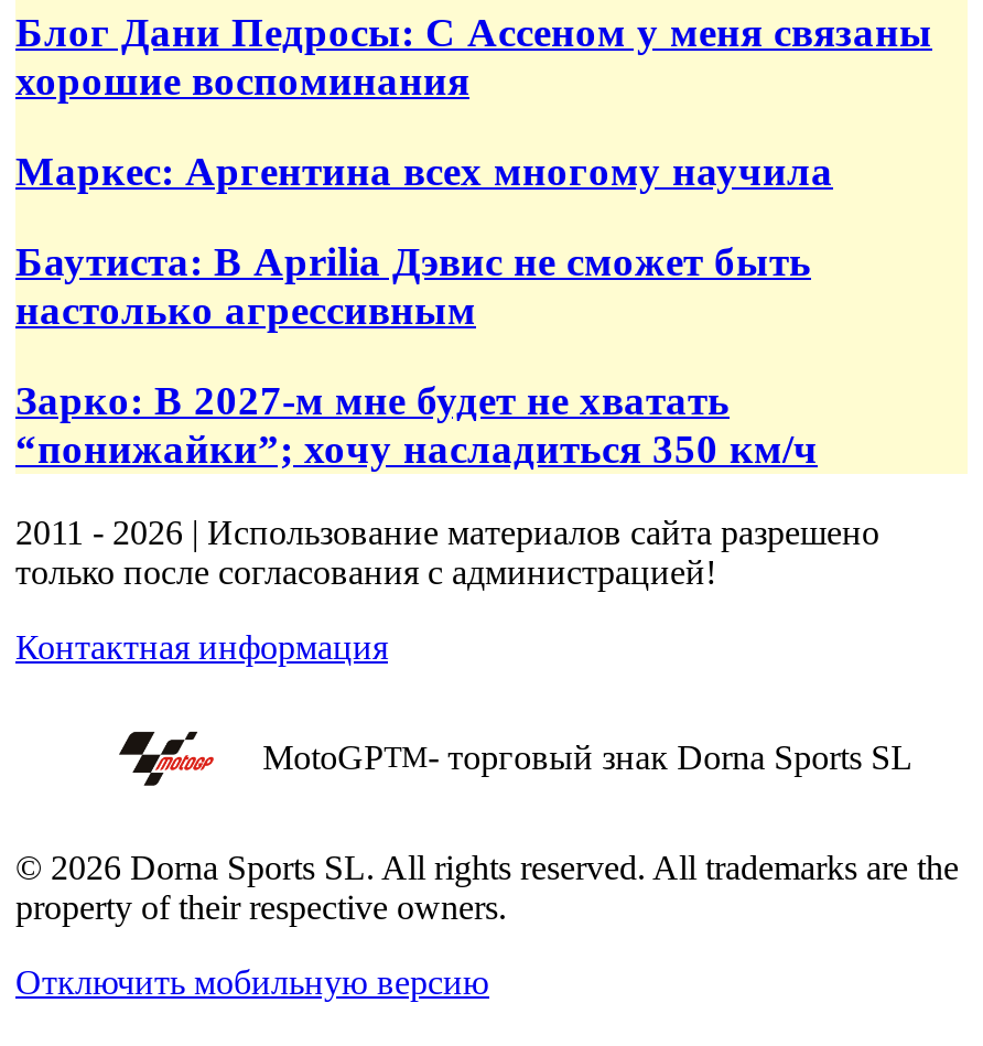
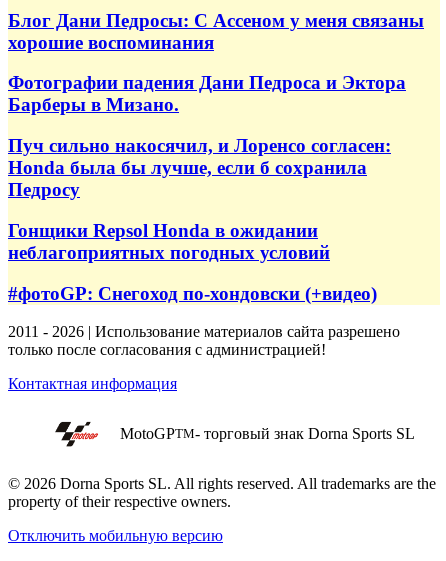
[15,147,833,470] Маркес: Аргентина всех многому научила | Баутиста: В Aprilia Дэвис не сможет быть | настолько агрессивным | Зарко: В 2027-м мне будет не хватать | “понижайки”; хочу насладиться 350 км/ч -> [8,72,406,304] Фотографии падения Дани Педроса и Эктора | Барберы в Мизано. | Пуч сильно накосячил, и Лоренсо согласен: | Honda была бы лучше, если б сохранила | Педросу | Гонщики Repsol Honda в ожидании | неблагоприятных погодных условий | #фотоGP: Снегоход по-хондовски (+видео)

